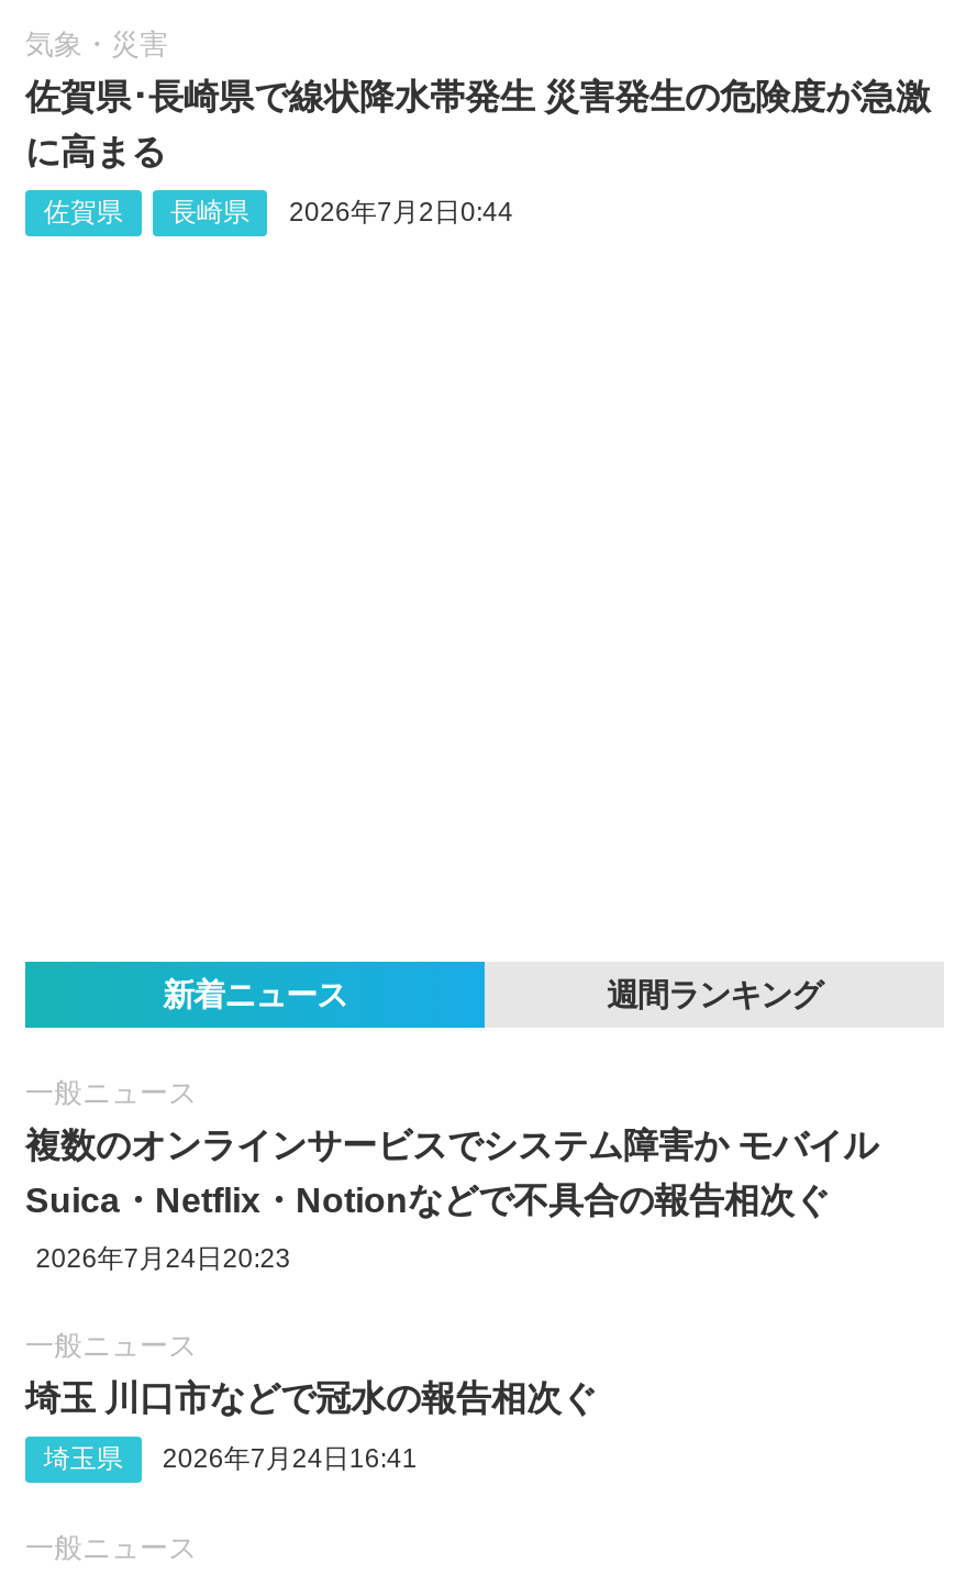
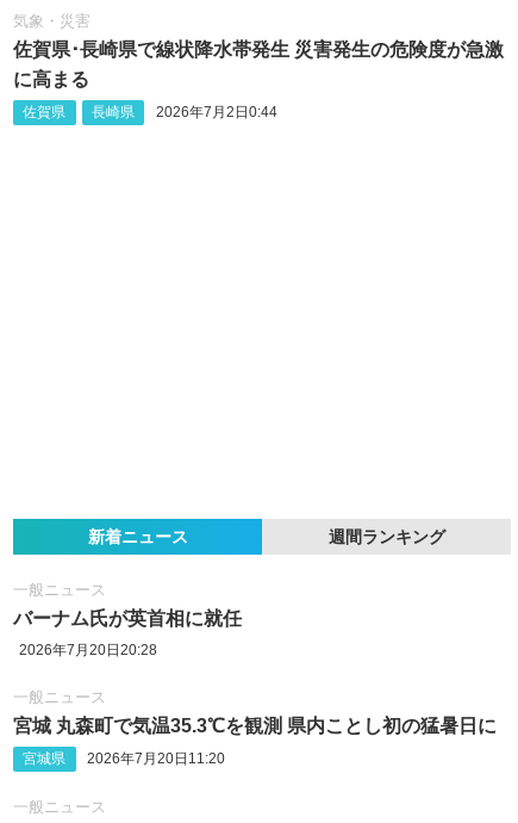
[25,1128,878,1274] 複数のオンラインサービスでシステム障害か モバイル | Suica・Netflix・Notionなどで不具合の報告相次ぐ | 2026年7月24日20:23 -> [13,609,242,659] バーナム氏が英首相に就任 | 2026年7月20日20:28
[25,1380,597,1417] 埼玉 川口市などで冠水の報告相次ぐ -> [13,716,497,736] 宮城 丸森町で気温35.3℃を観測 県内ことし初の猛暑日に
[44,1444,417,1474] 埼玉県 | 2026年7月24日16:41 -> [23,750,226,767] 宮城県 | 2026年7月20日11:20

